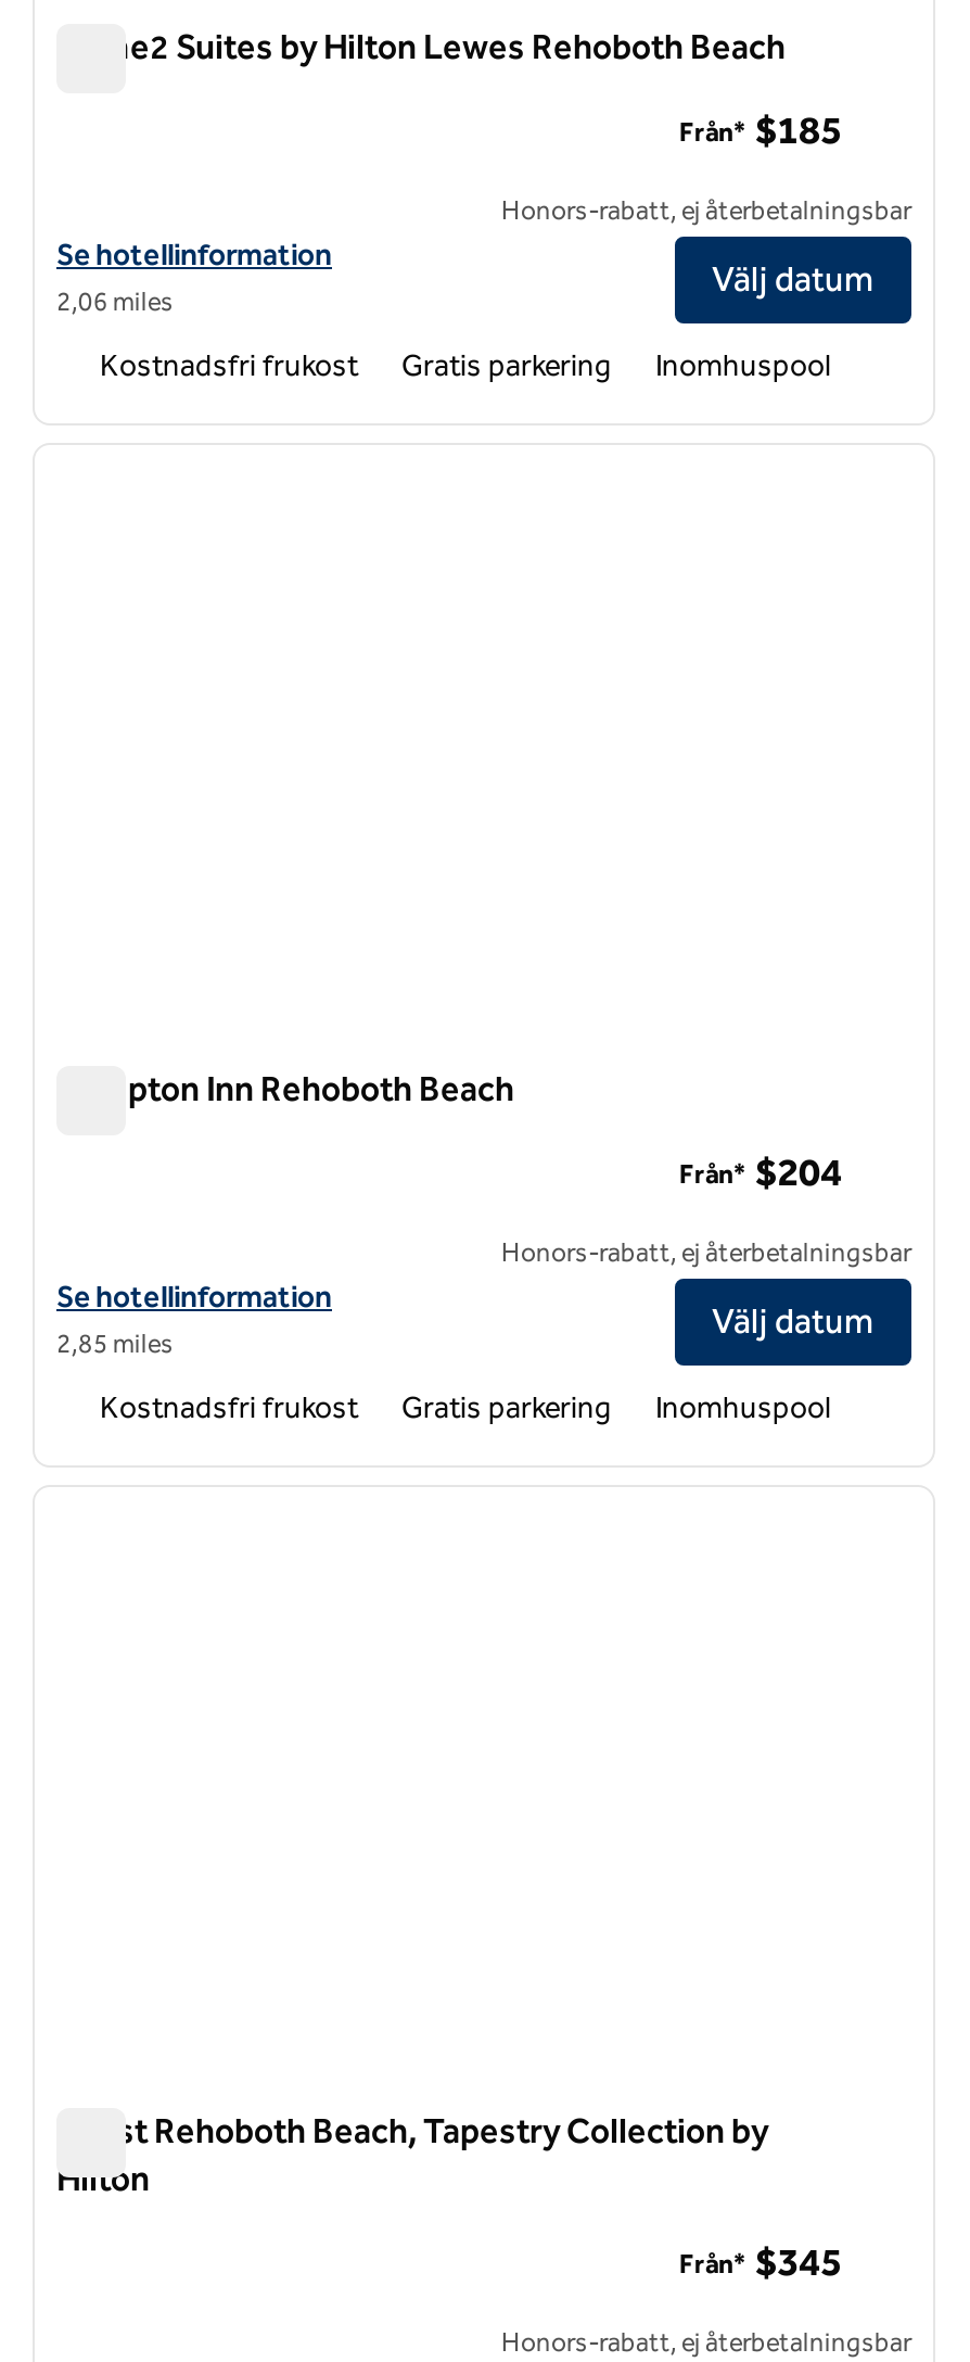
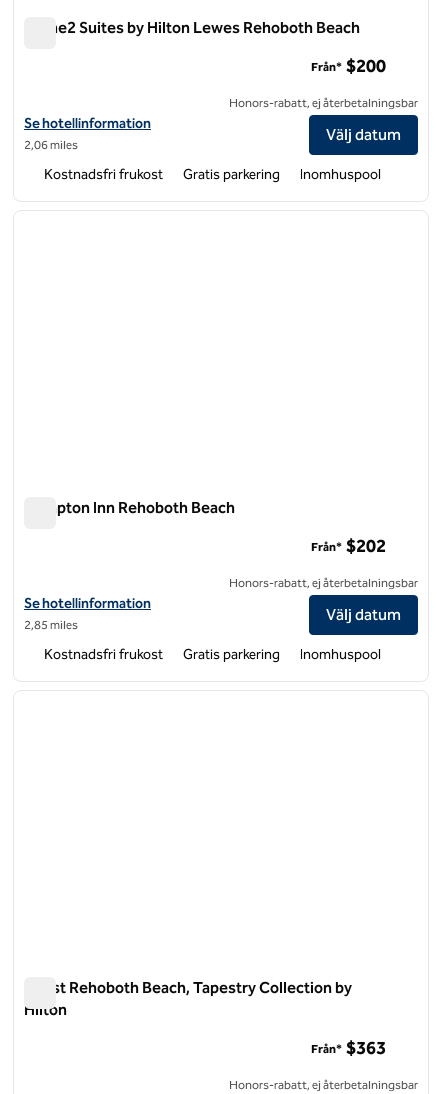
[679,107,842,155] Från* $185 -> [311,55,386,77] Från* $200
[679,1150,842,1197] Från* $204 -> [311,535,386,557] Från* $202
[679,2239,842,2287] Från* $345 -> [311,1037,386,1059] Från* $363

